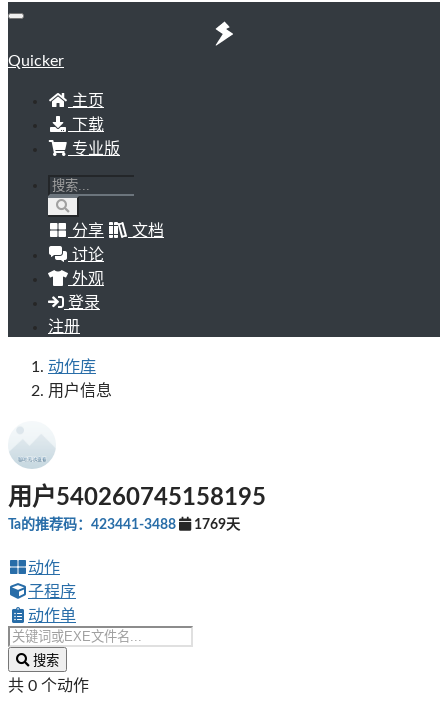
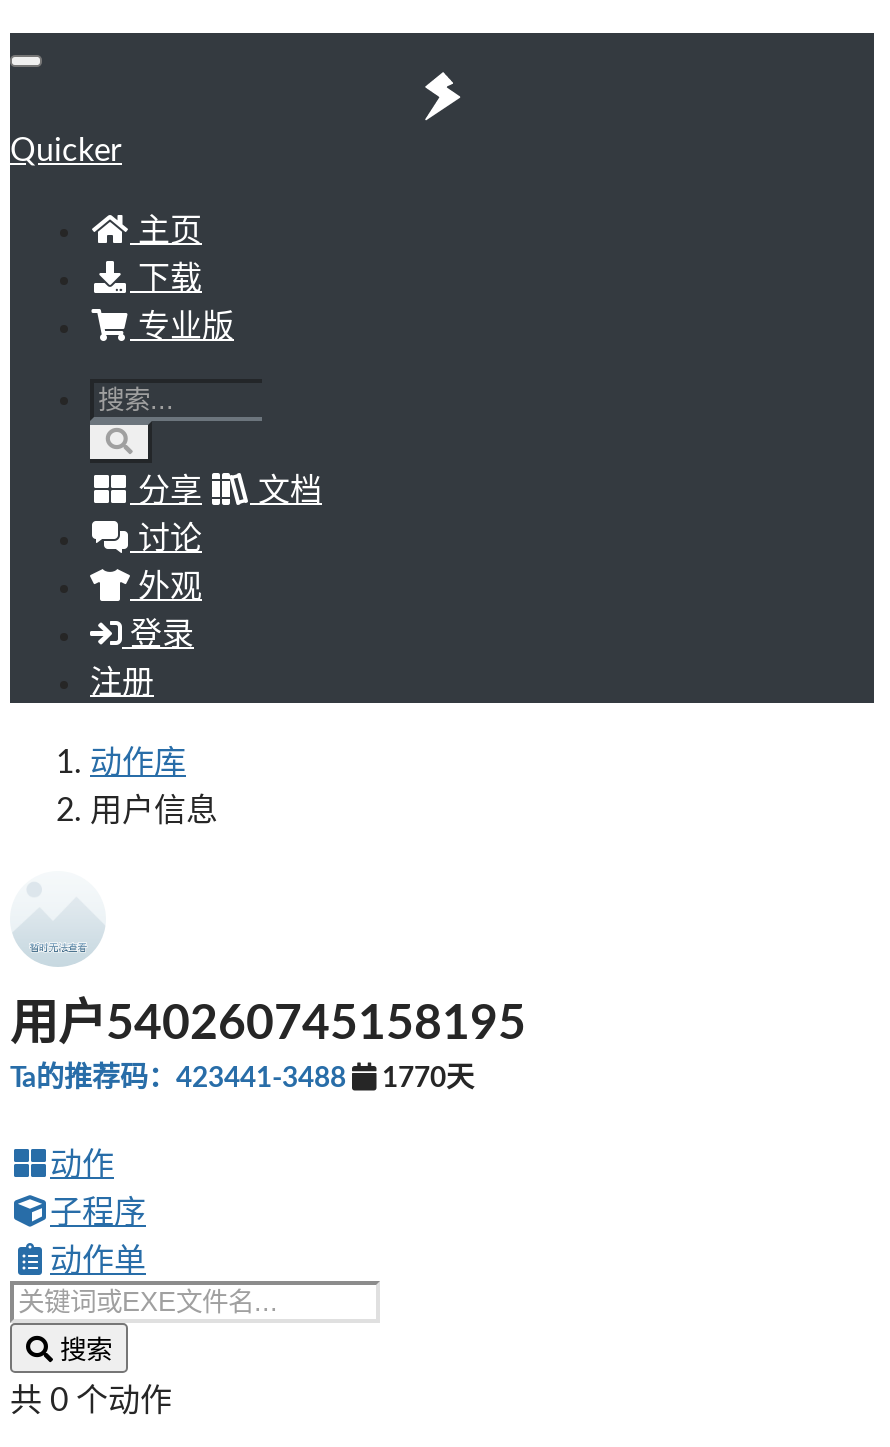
[8,518,240,532] Ta的推荐码：423441-3488 1769天 -> [10,1065,474,1093] Ta的推荐码：423441-3488 1770天

